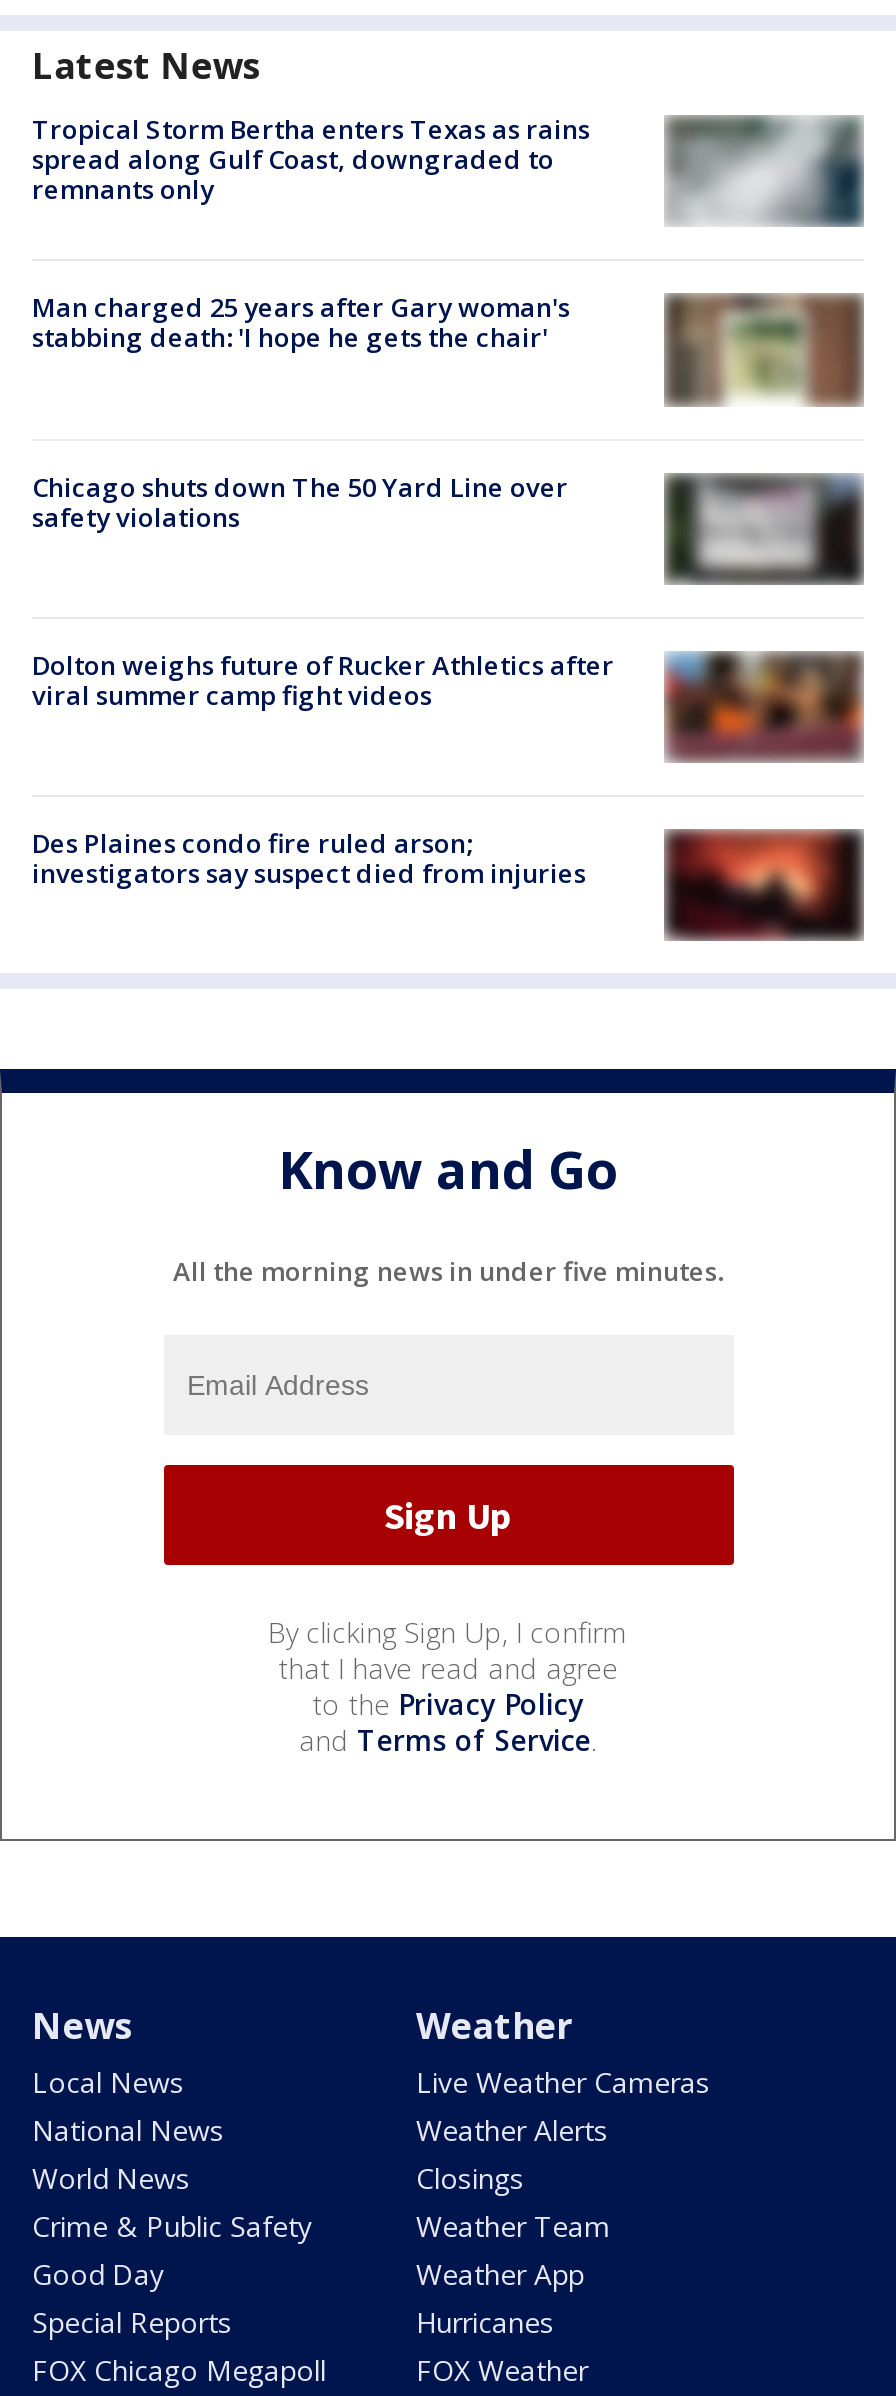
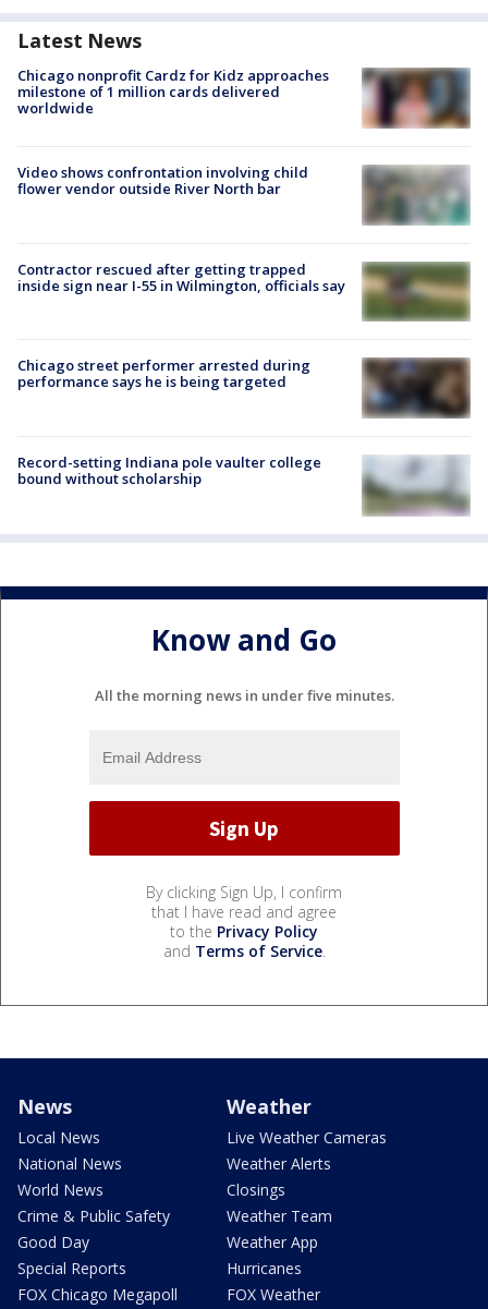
[32,111,862,227] [image] | Tropical Storm Bertha enters Texas as rains | spread along Gulf Coast, downgraded to | remnants only -> [17,65,471,129] [image] | Chicago nonprofit Cardz for Kidz approaches | milestone of 1 million cards delivered | worldwide
[32,289,570,355] Man charged 25 years after Gary woman's | stabbing death: 'I hope he gets the chair' -> [17,163,308,199] Video shows confrontation involving child | flower vendor outside River North bar
[668,293,864,407] [image] -> [365,166,471,226] [image]
[32,468,568,534] Chicago shuts down The 50 Yard Line over | safety violations -> [17,260,345,296] Contractor rescued after getting trapped | inside sign near I-55 in Wilmington, officials say
[664,473,864,583] [image] -> [362,264,471,320] [image]
[32,646,614,712] Dolton weighs future of Rucker Athletics after | viral summer camp fight videos -> [17,355,310,391] Chicago street performer arrested during | performance says he is being targeted
[666,651,864,763] [image] -> [363,357,471,416] [image]
[32,825,864,941] [image] | Des Plaines condo fire ruled arson; | investigators say suspect died from injuries -> [17,453,469,516] [image] | Record-setting Indiana pole vaulter college | bound without scholarship

